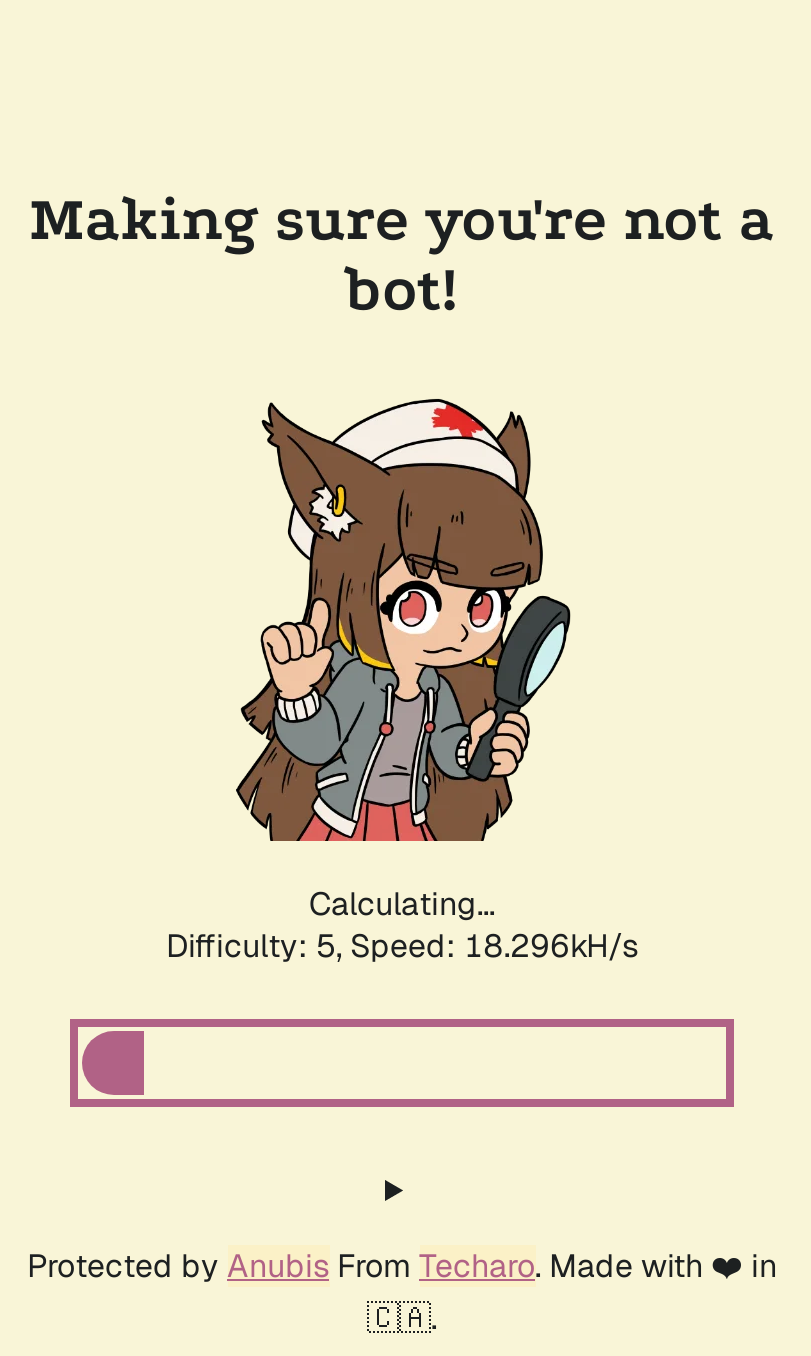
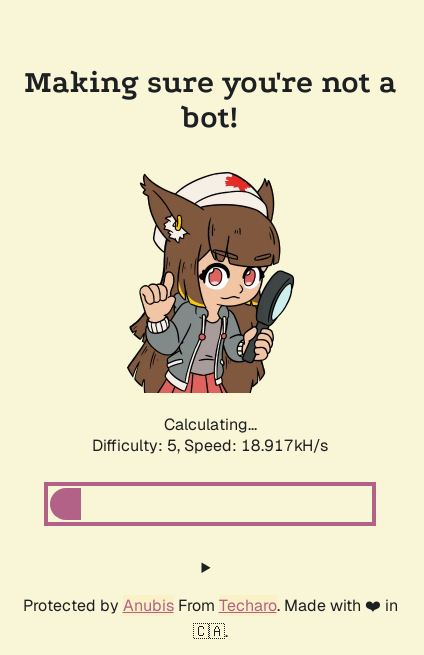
[166,925,638,967] Difficulty: 5, Speed: 18.296kH/s -> [92,435,328,456] Difficulty: 5, Speed: 18.917kH/s

